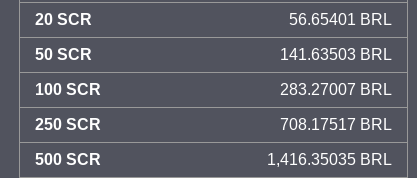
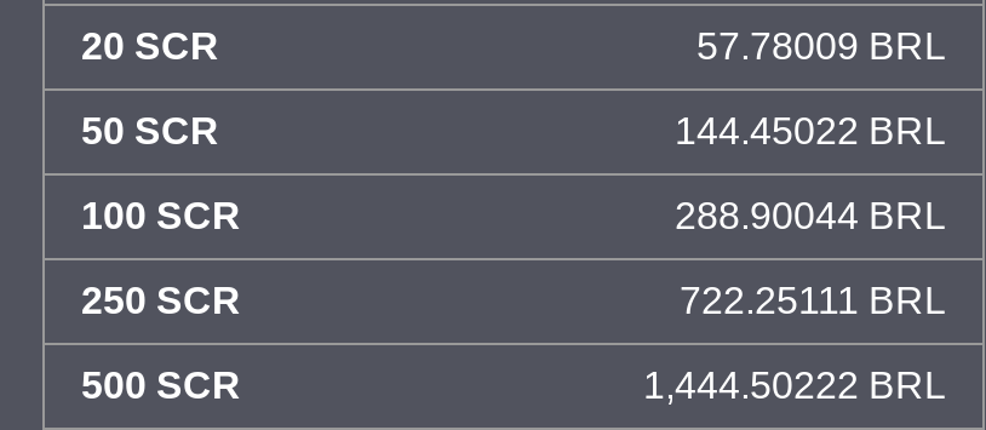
[289,11,392,28] 56.65401 BRL -> [696,25,946,67] 57.78009 BRL
[280,46,392,63] 141.63503 BRL -> [675,110,946,151] 144.45022 BRL
[280,81,392,98] 283.27007 BRL -> [675,195,946,236] 288.90044 BRL
[280,116,392,133] 708.17517 BRL -> [680,280,946,321] 722.25111 BRL
[267,151,392,168] 1,416.35035 BRL -> [643,365,946,406] 1,444.50222 BRL

